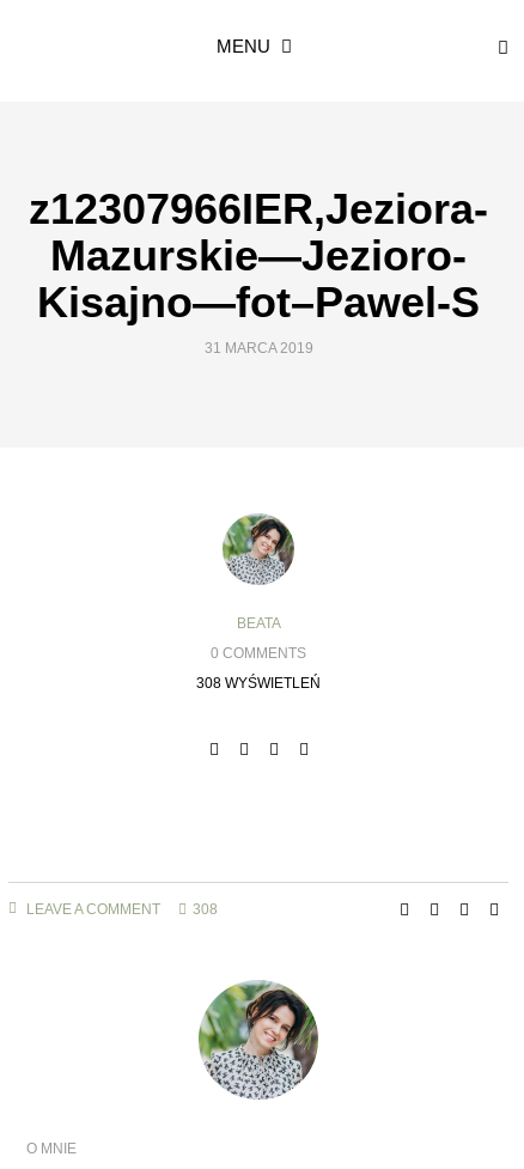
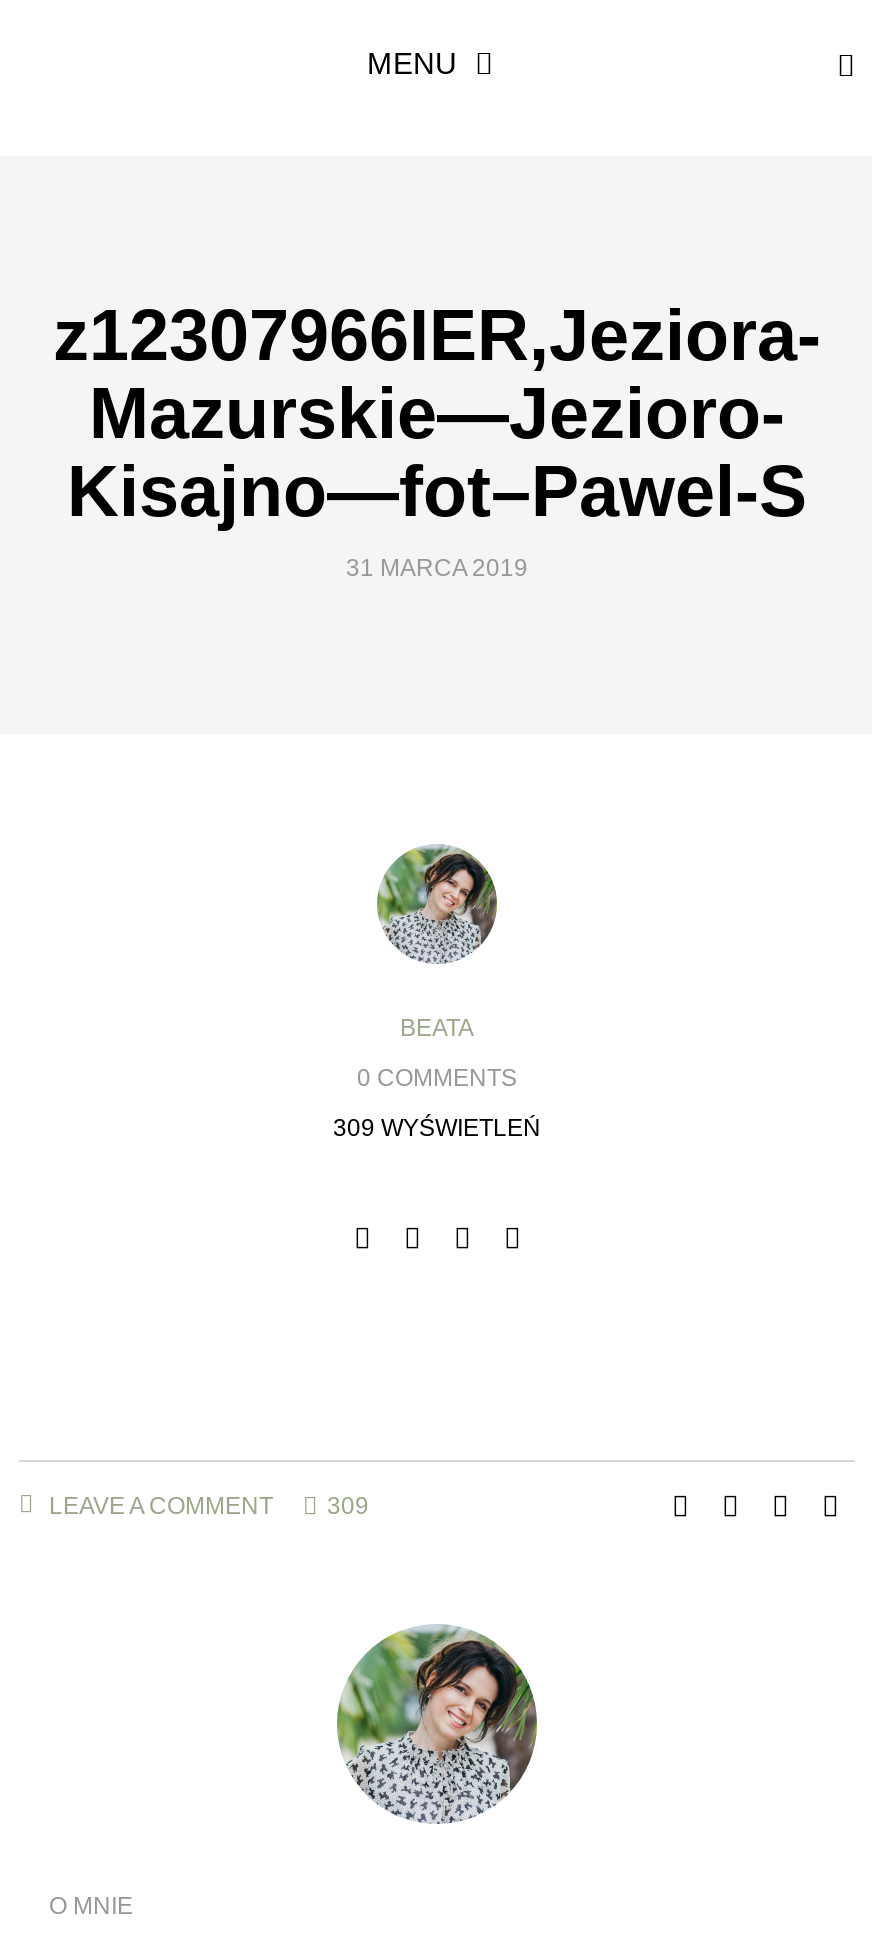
[196,674,321,691] 308 WYŚWIETLEŃ -> [333,1113,541,1141] 309 WYŚWIETLEŃ
[23,900,218,917] LEAVE A COMMENT 308 -> [43,1491,369,1519] LEAVE A COMMENT 309

